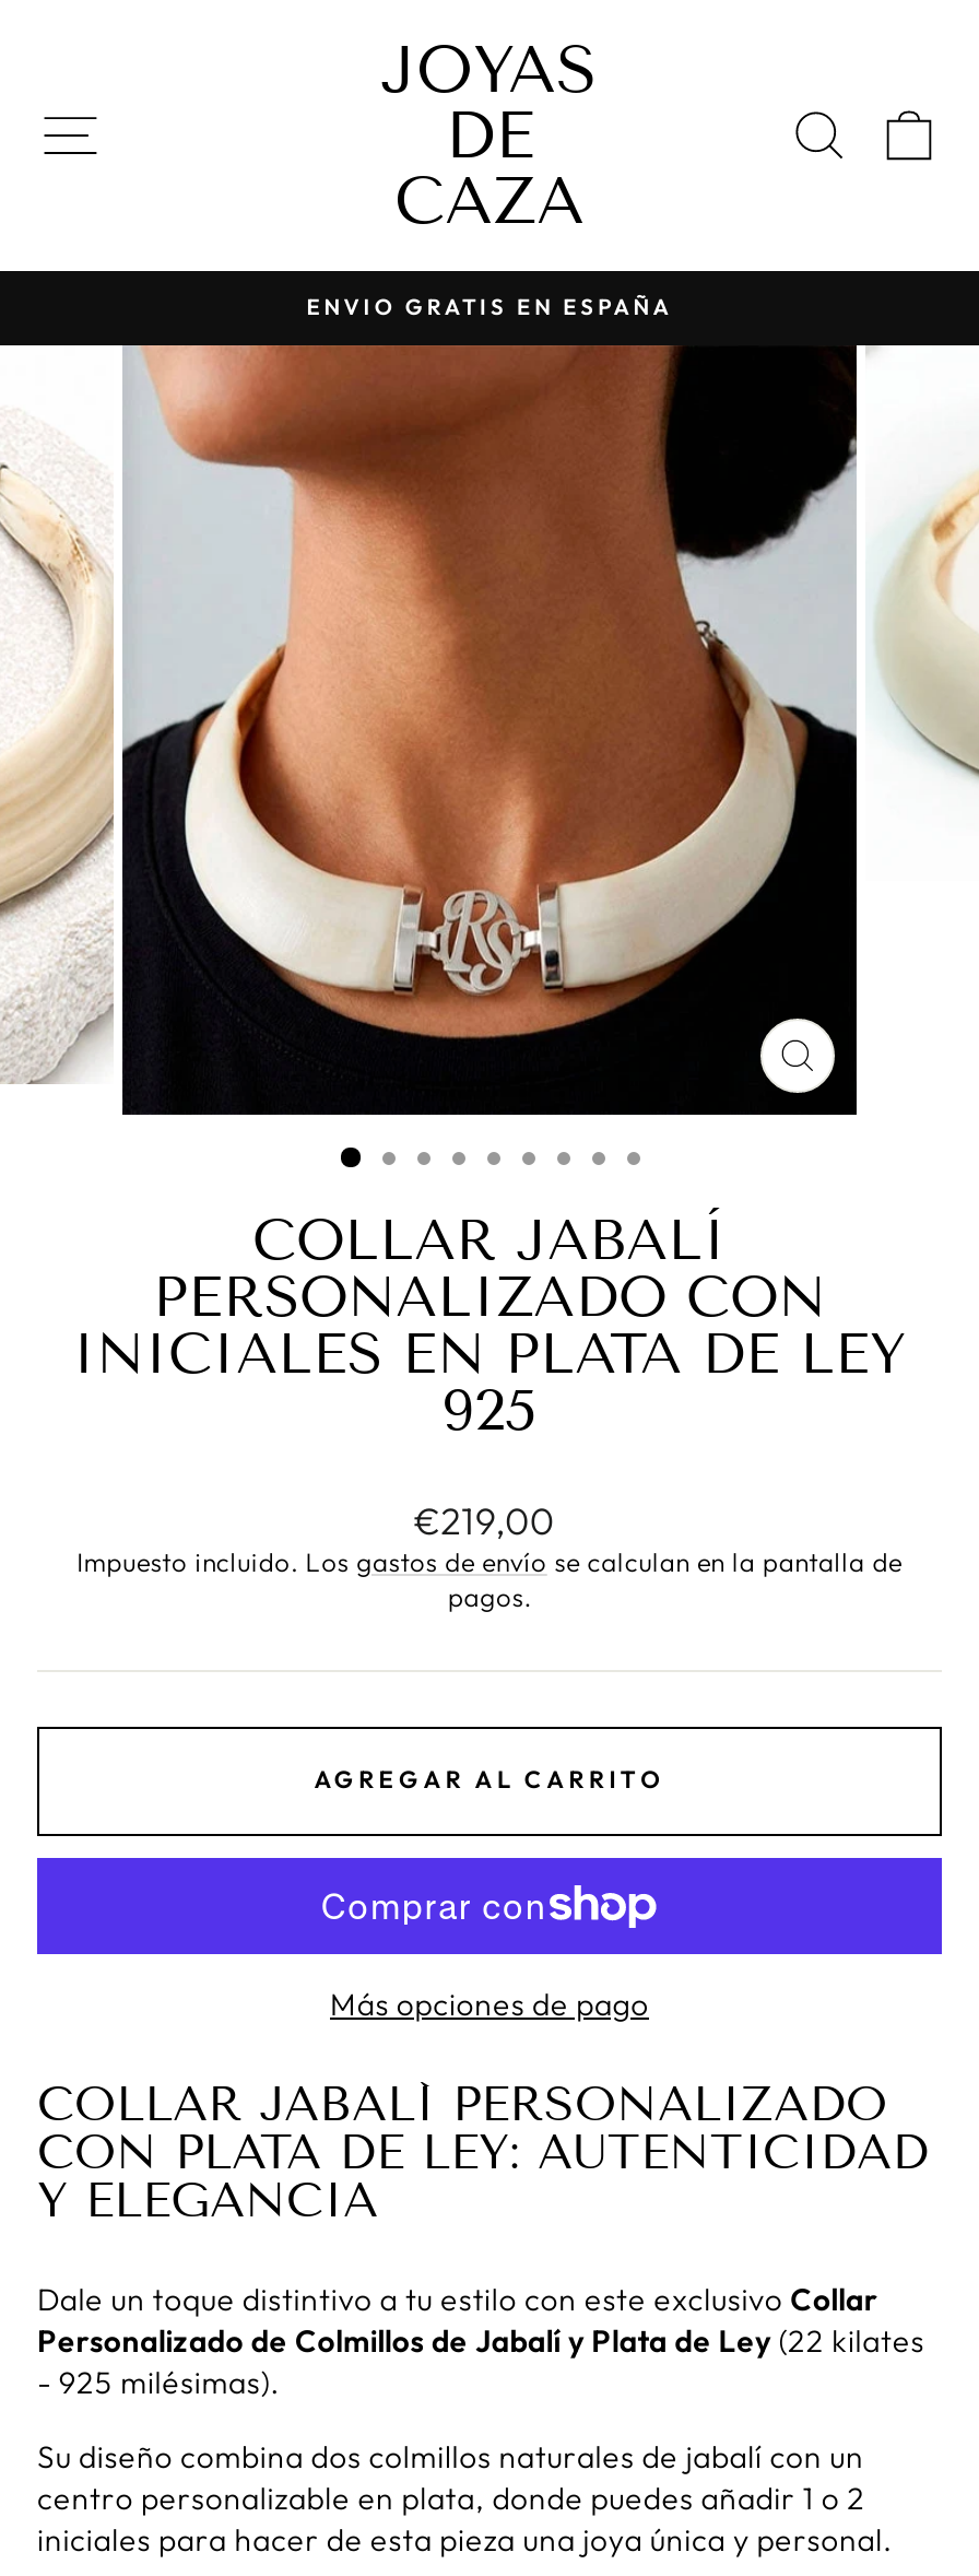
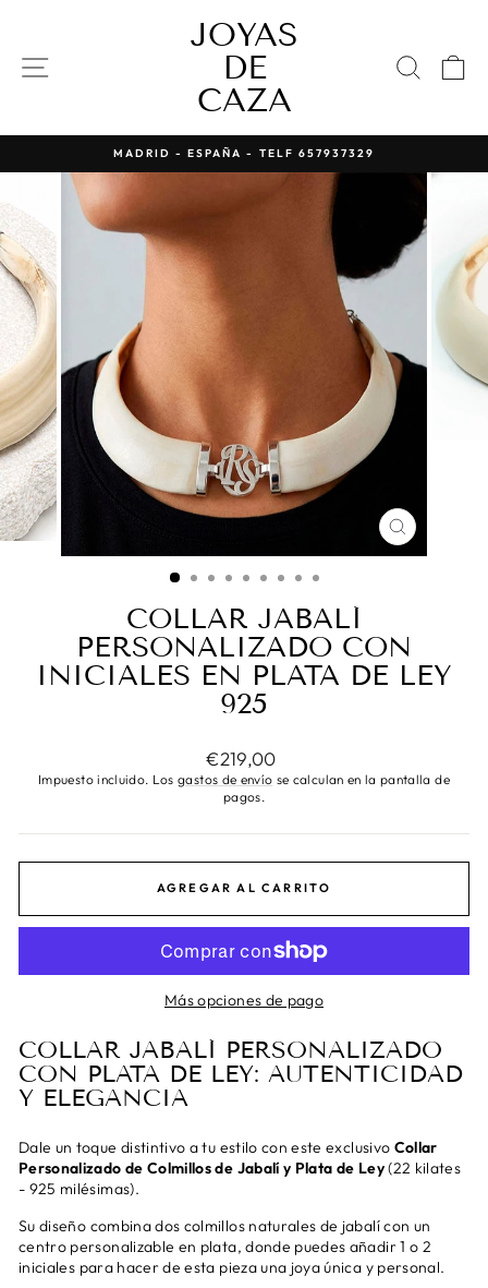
[306,293,673,321] ENVIO GRATIS EN ESPAÑA -> [113,146,375,160] MADRID - ESPAÑA - TELF 657937329

